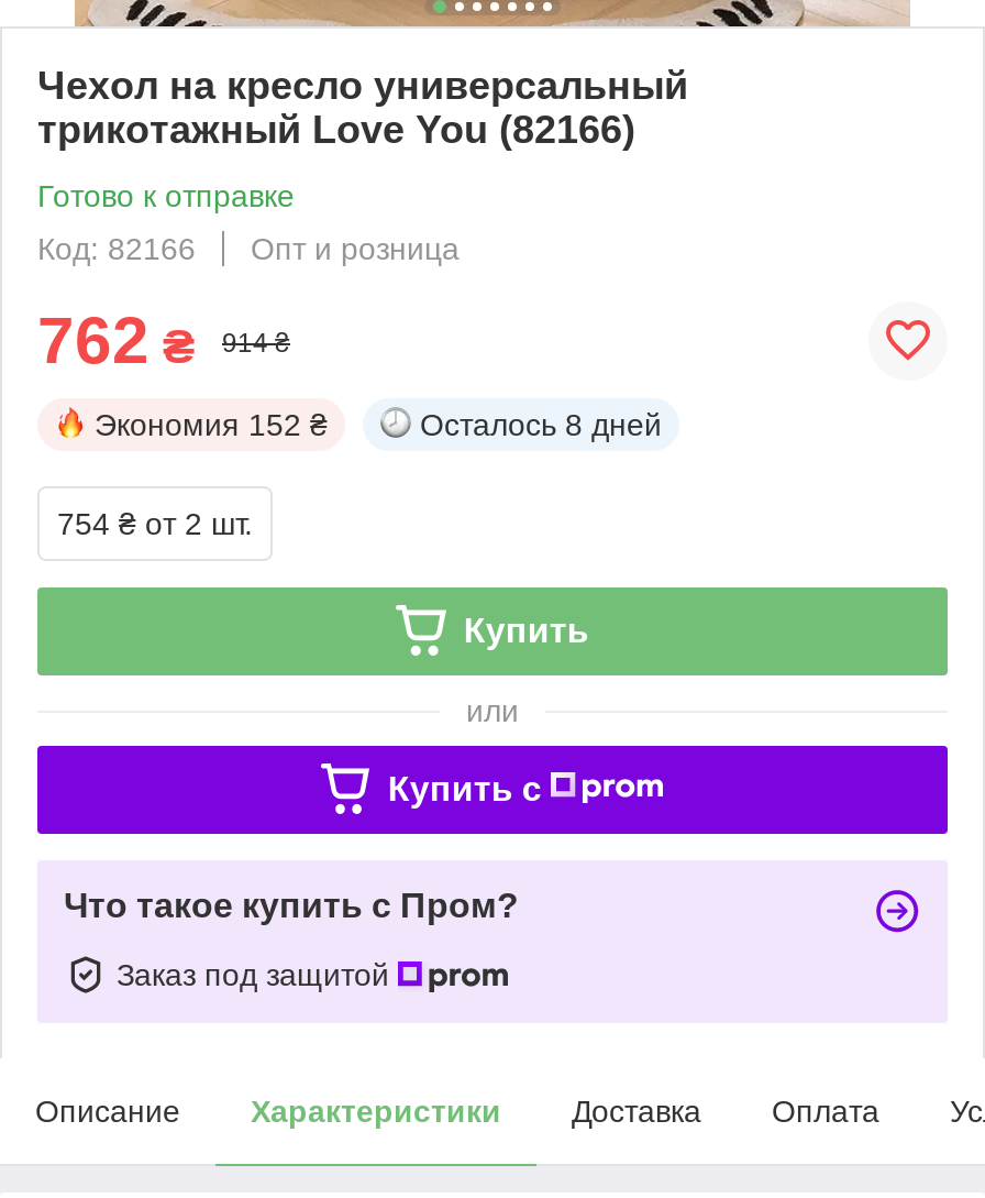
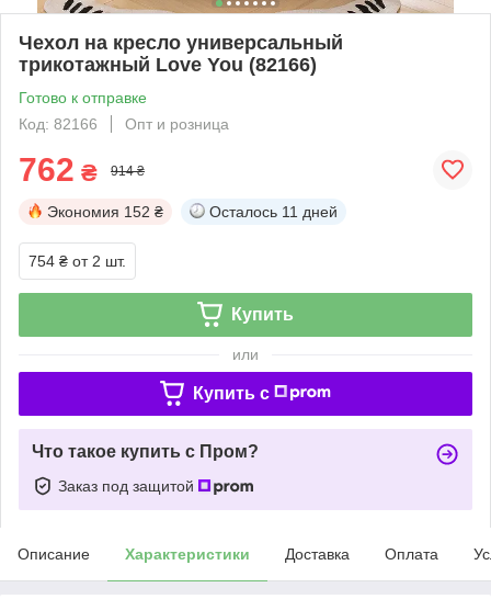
[420,407,662,442] Осталось 8 дней -> [209,203,338,220] Осталось 11 дней

